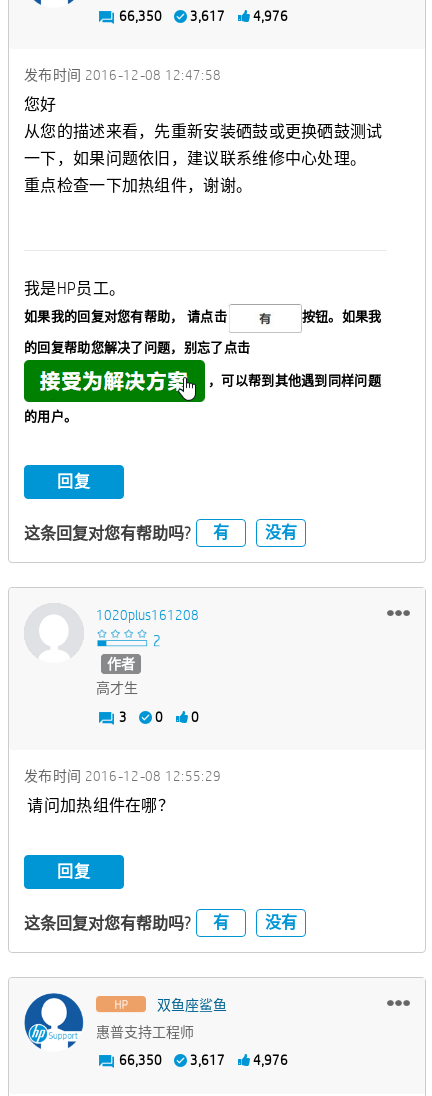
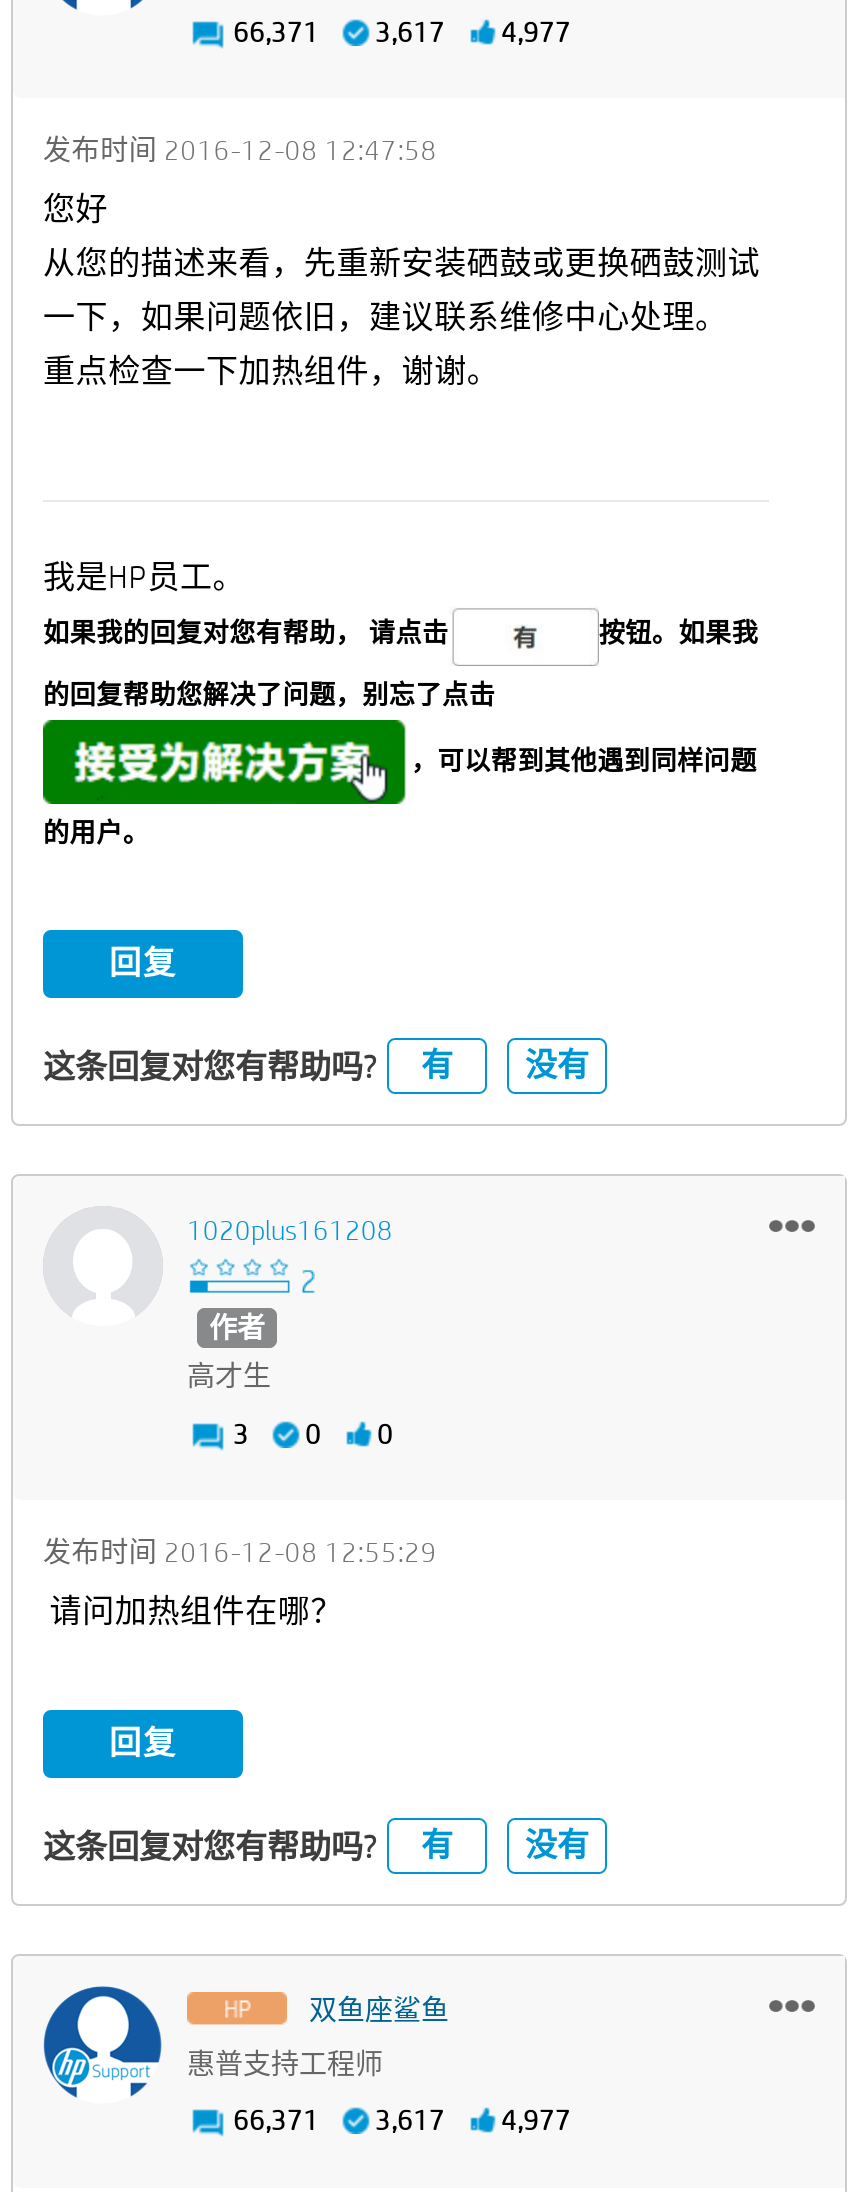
[119,7,165,25] 66,350 -> [233,14,325,50] 66,371
[253,7,288,25] 4,976 -> [501,14,571,50] 4,977
[119,1051,165,1069] 66,350 -> [233,2102,325,2138] 66,371
[253,1051,288,1069] 4,976 -> [501,2102,571,2138] 4,977

